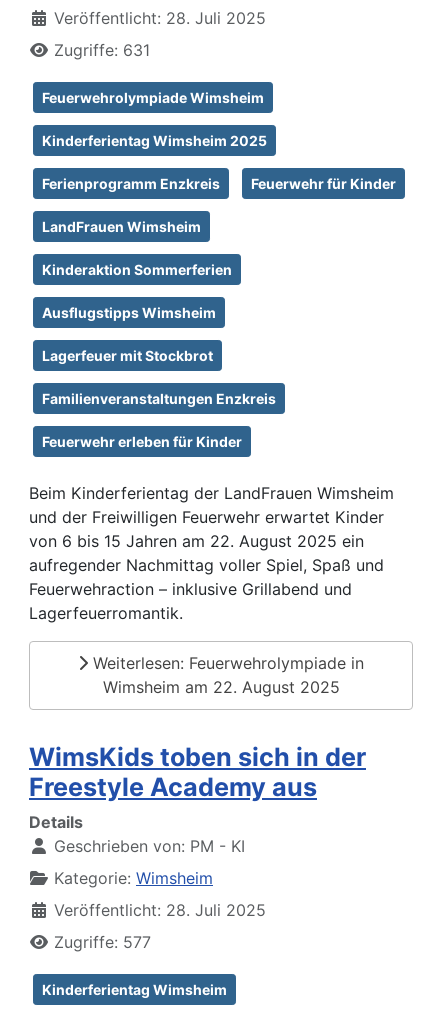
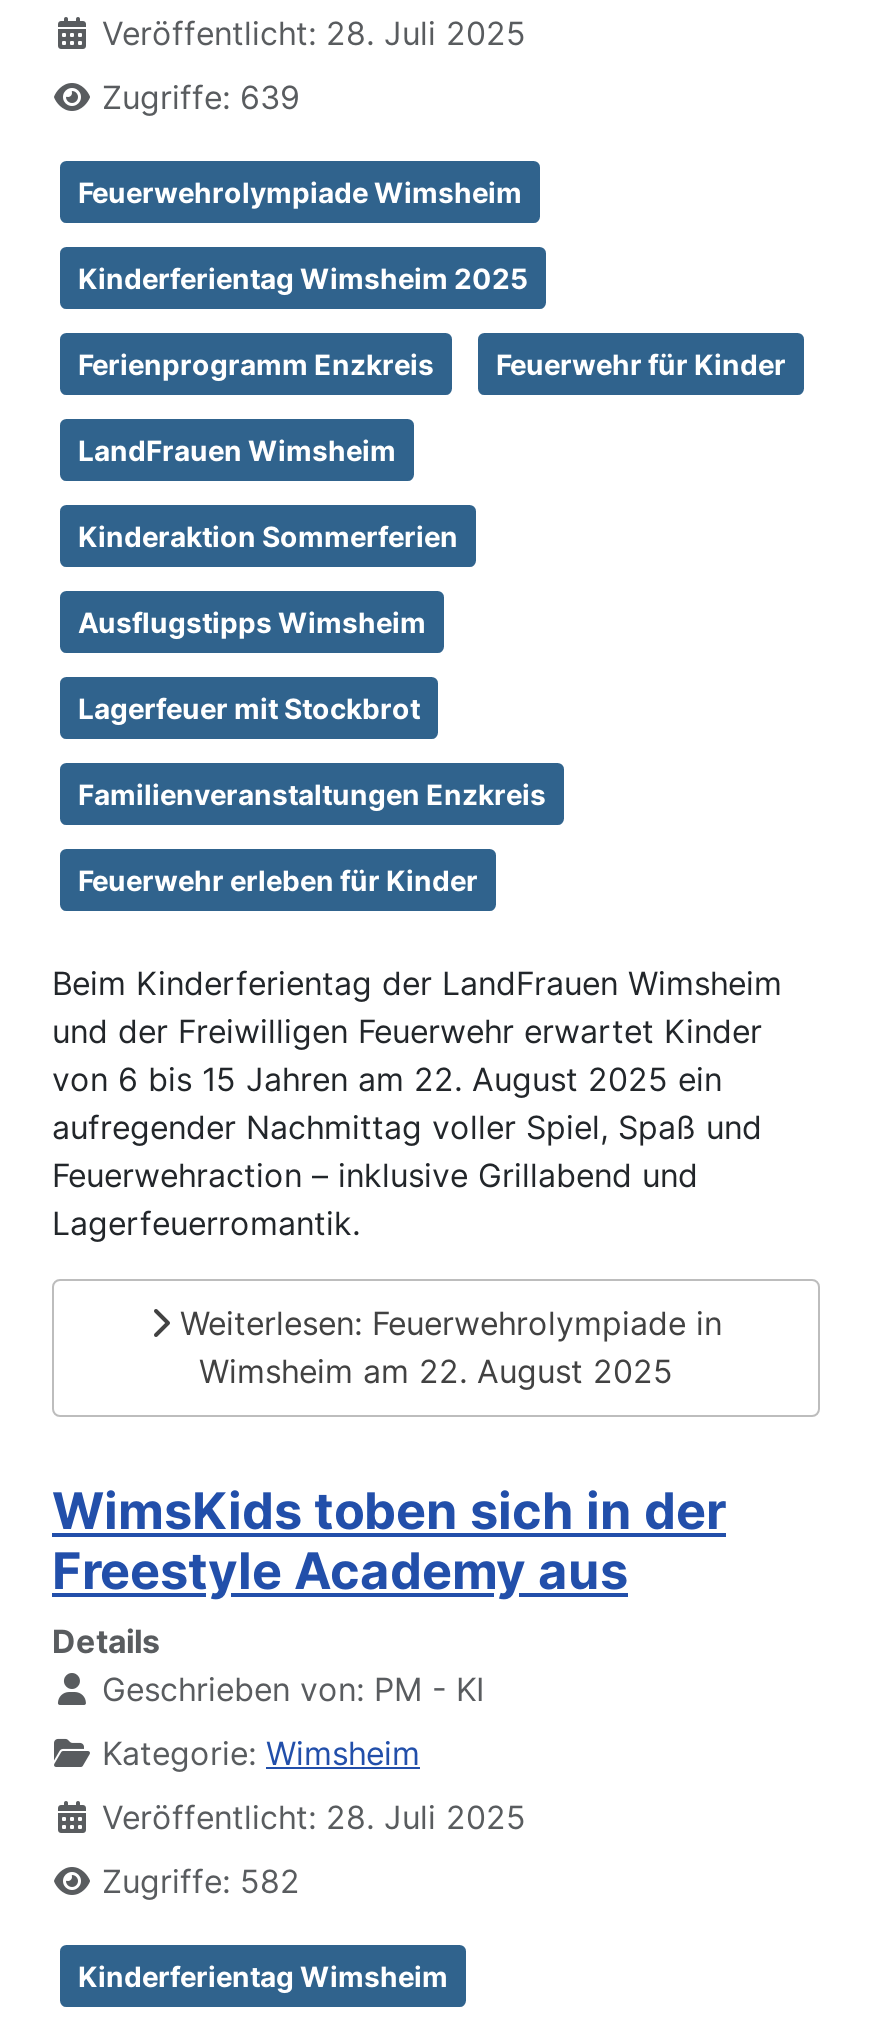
[54,40,150,60] Zugriffe: 631 -> [102,76,300,116] Zugriffe: 639
[54,932,151,952] Zugriffe: 577 -> [102,1861,300,1901] Zugriffe: 582

